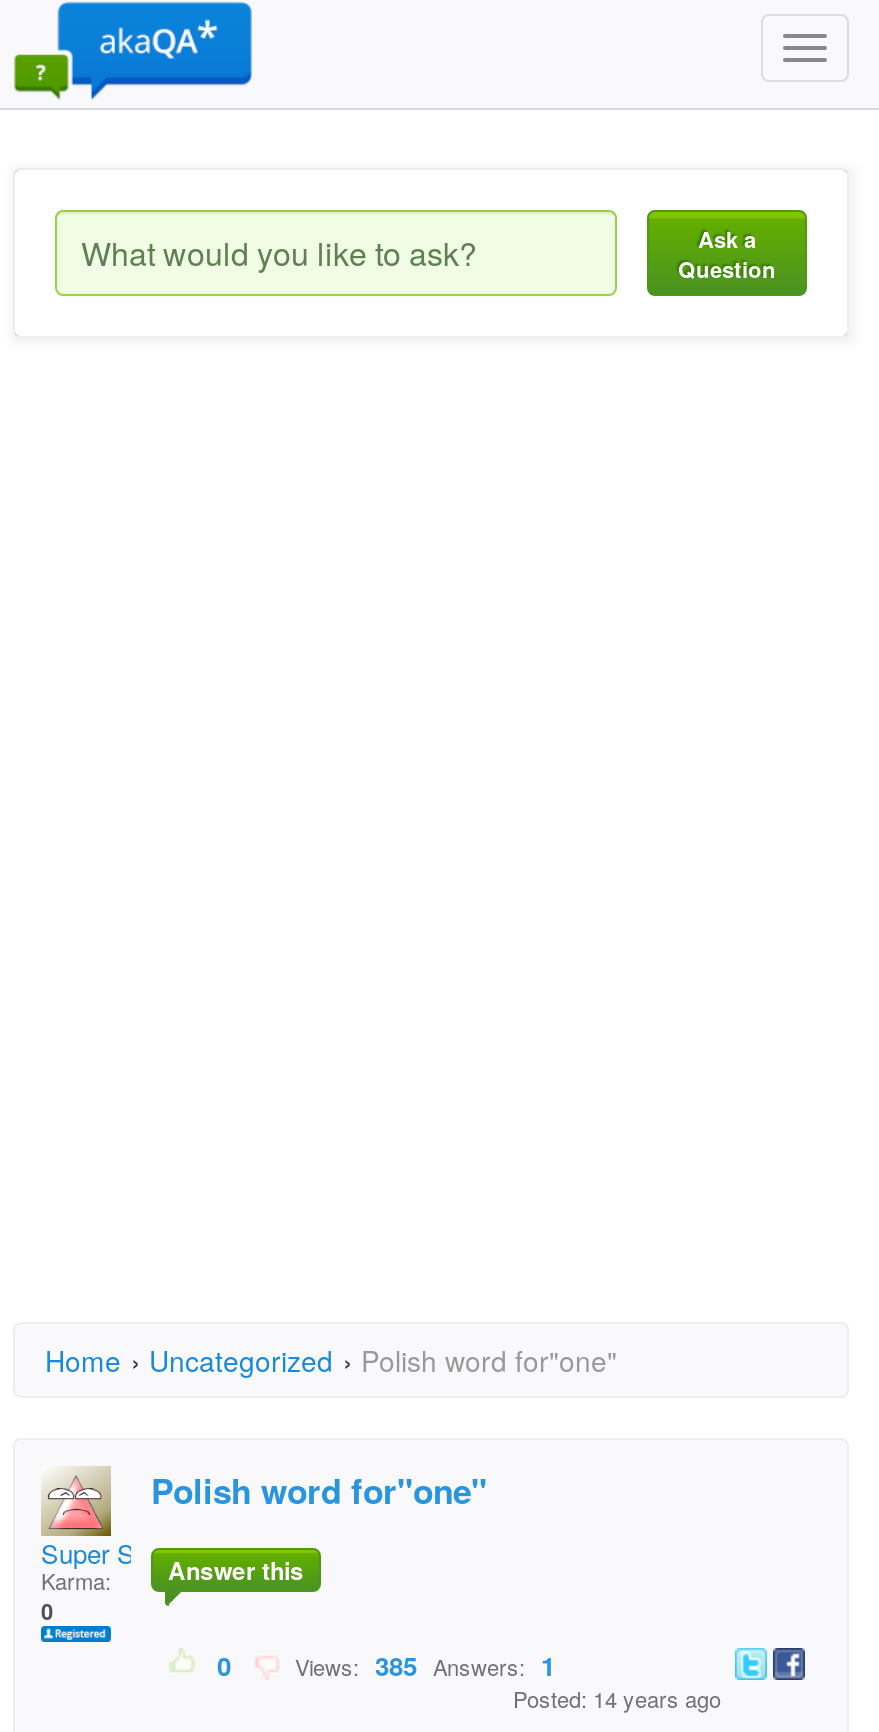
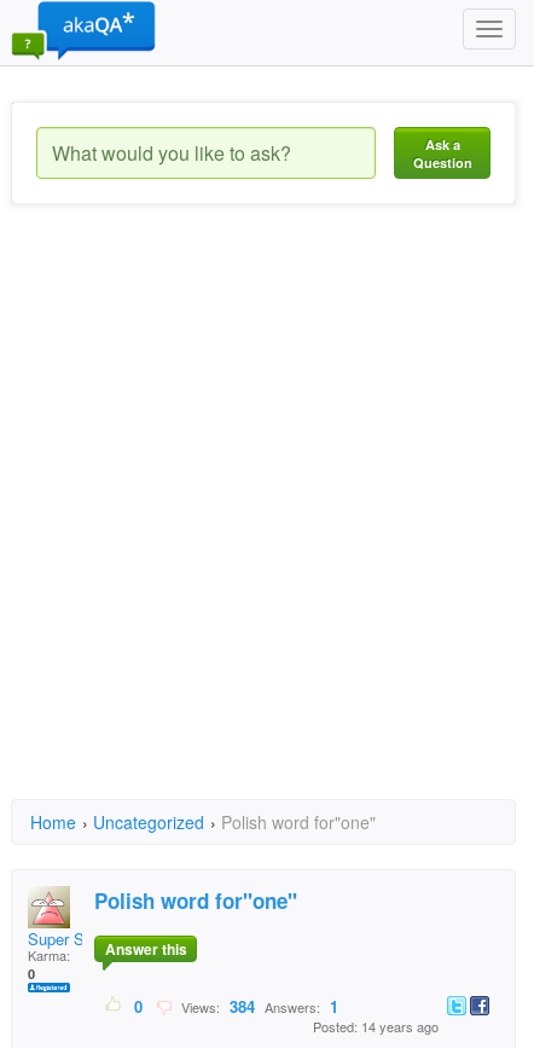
[283,1646,555,1684] Views: 385 Answers: 1 -> [174,995,338,1018] Views: 384 Answers: 1

